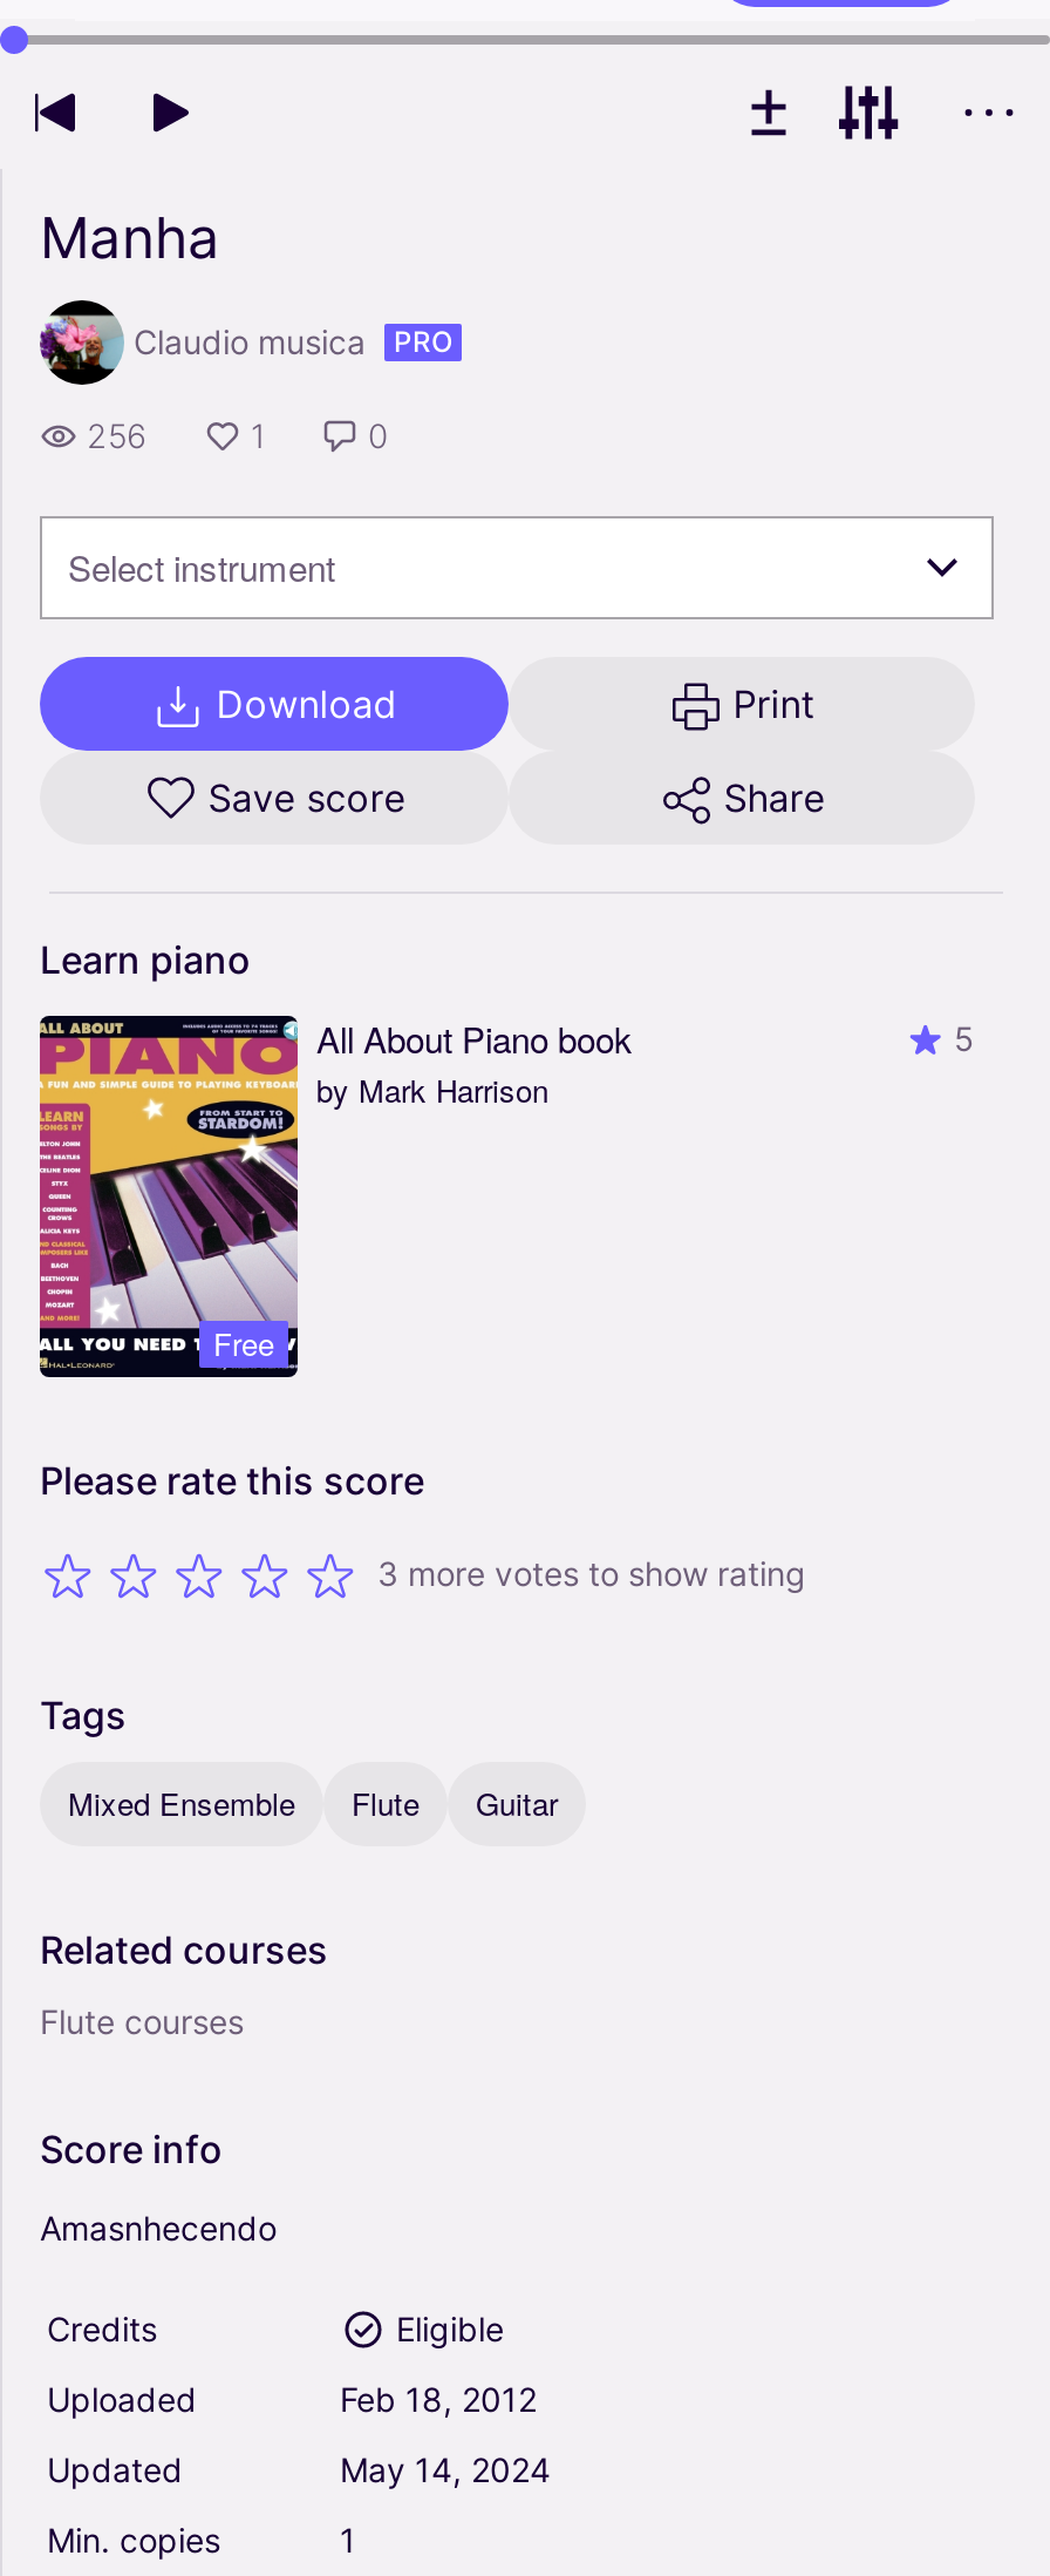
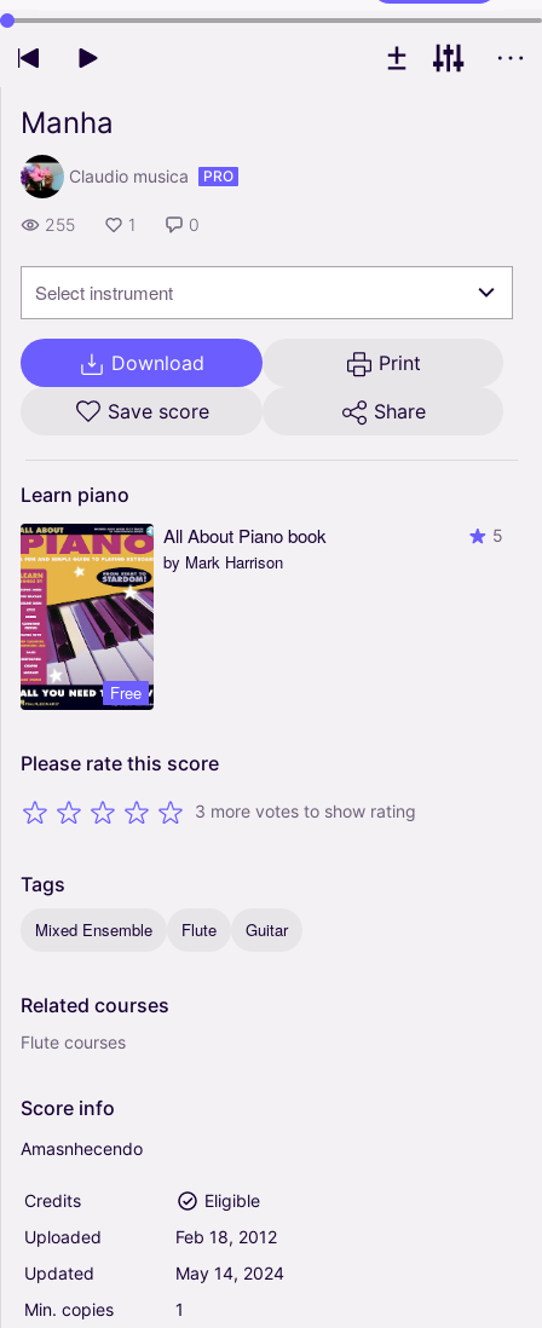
[87,415,148,455] 256 -> [45,214,75,235] 255

